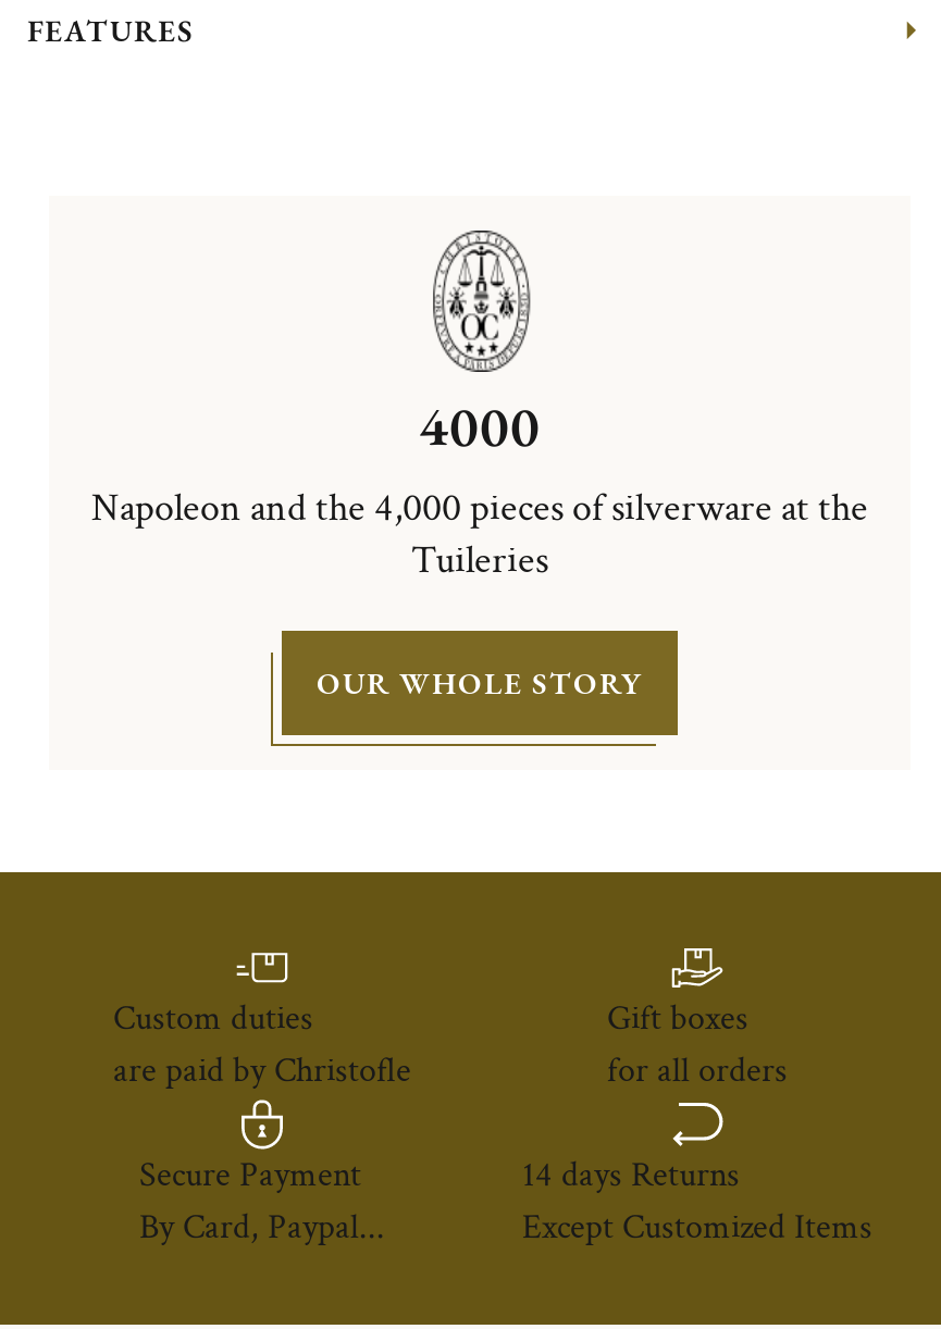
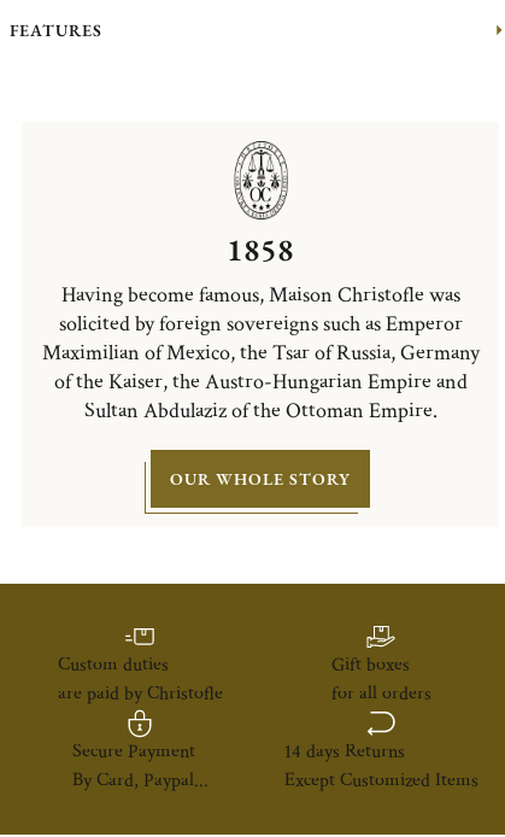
[91,388,868,584] 4000 | Napoleon and the 4,000 pieces of silverware at the | Tuileries -> [42,229,479,424] 1858 | Having become famous, Maison Christofle was | solicited by foreign sovereigns such as Emperor | Maximilian of Mexico, the Tsar of Russia, Germany | of the Kaiser, the Austro-Hungarian Empire and | Sultan Abdulaziz of the Ottoman Empire.

